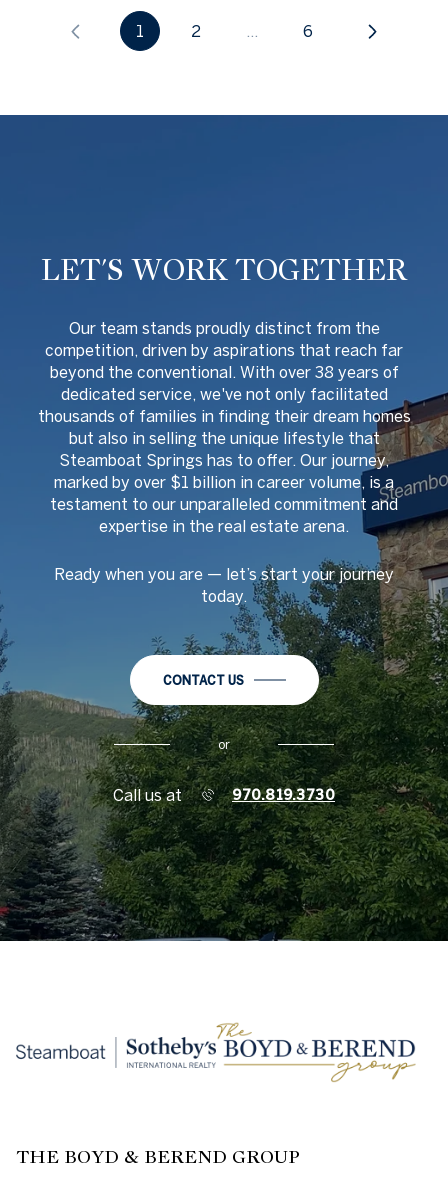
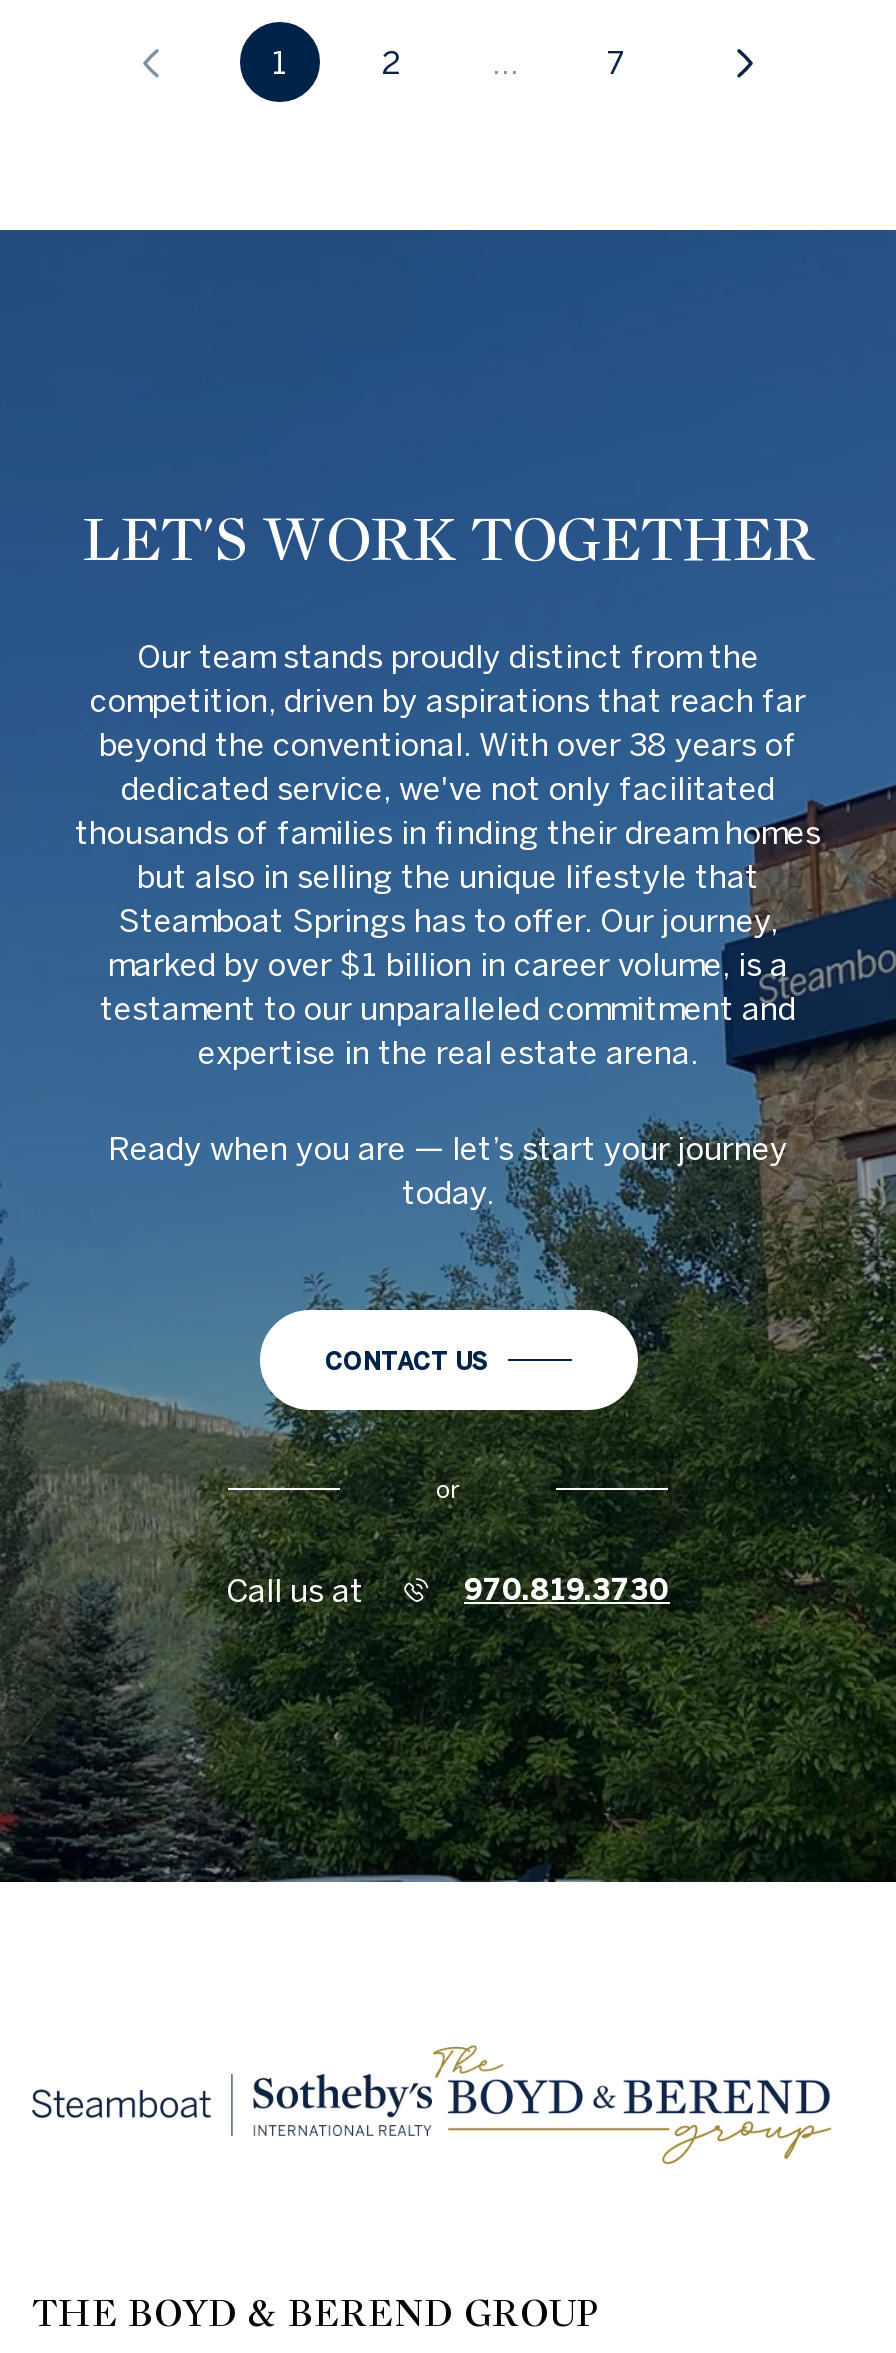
[303,22,313,40] 6 -> [607,44,625,80] 7

